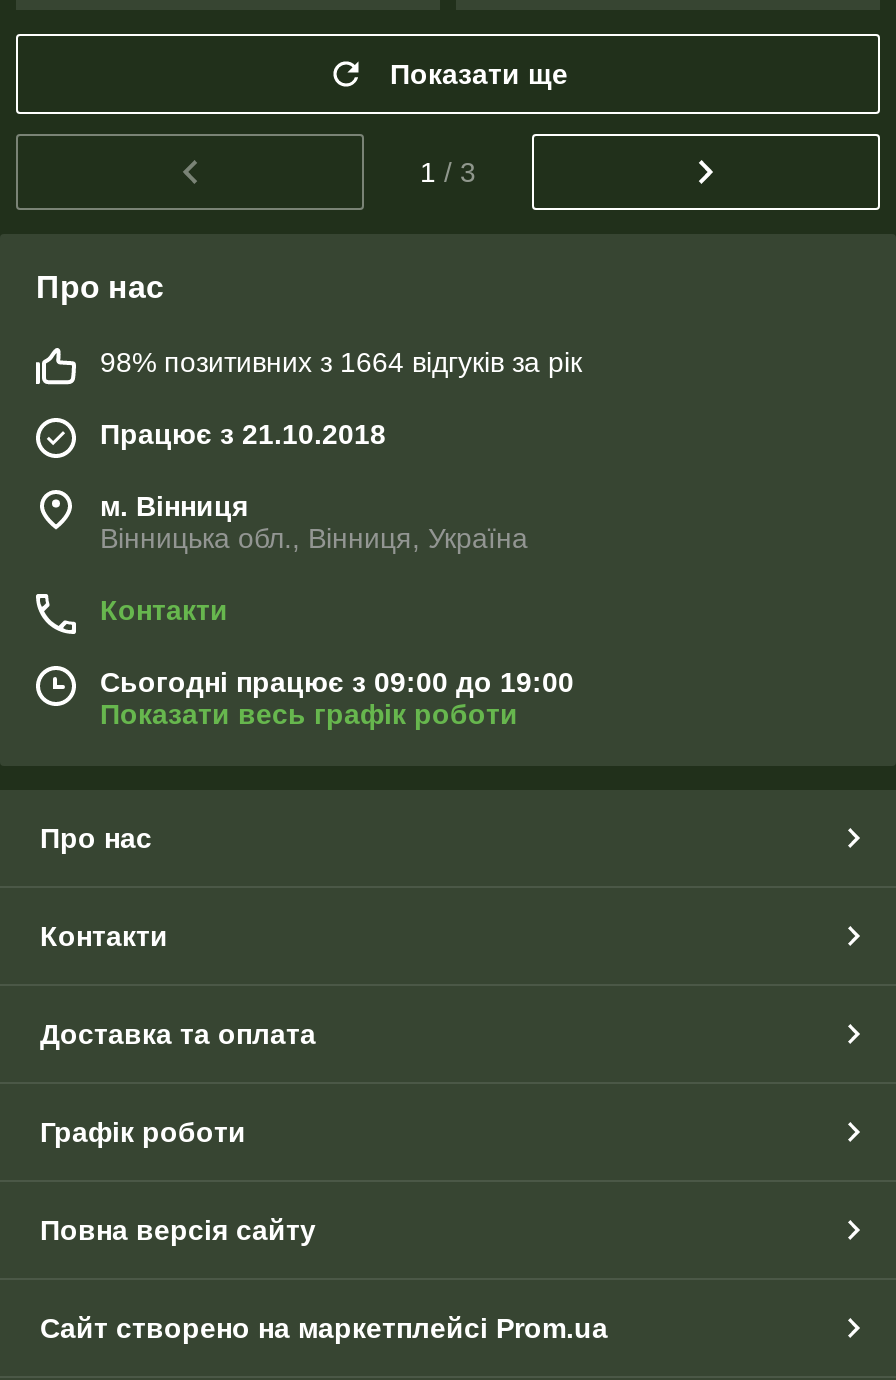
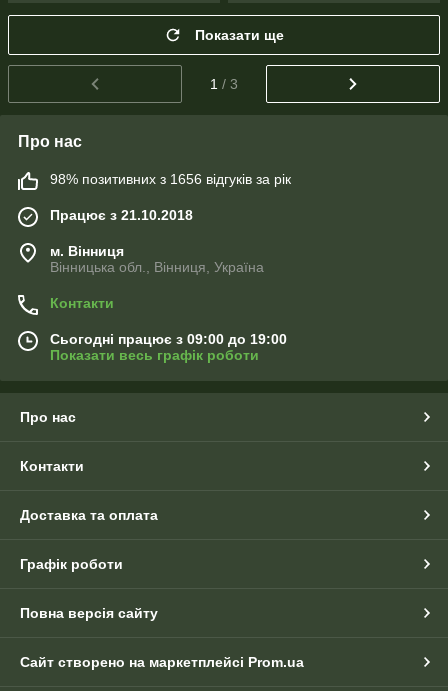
[100,346,582,378] 98% позитивних з 1664 відгуків за рік -> [50,171,291,187] 98% позитивних з 1656 відгуків за рік

